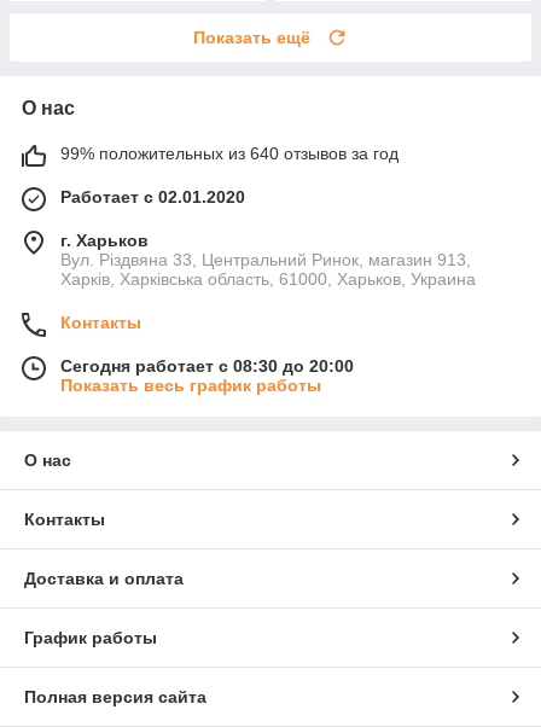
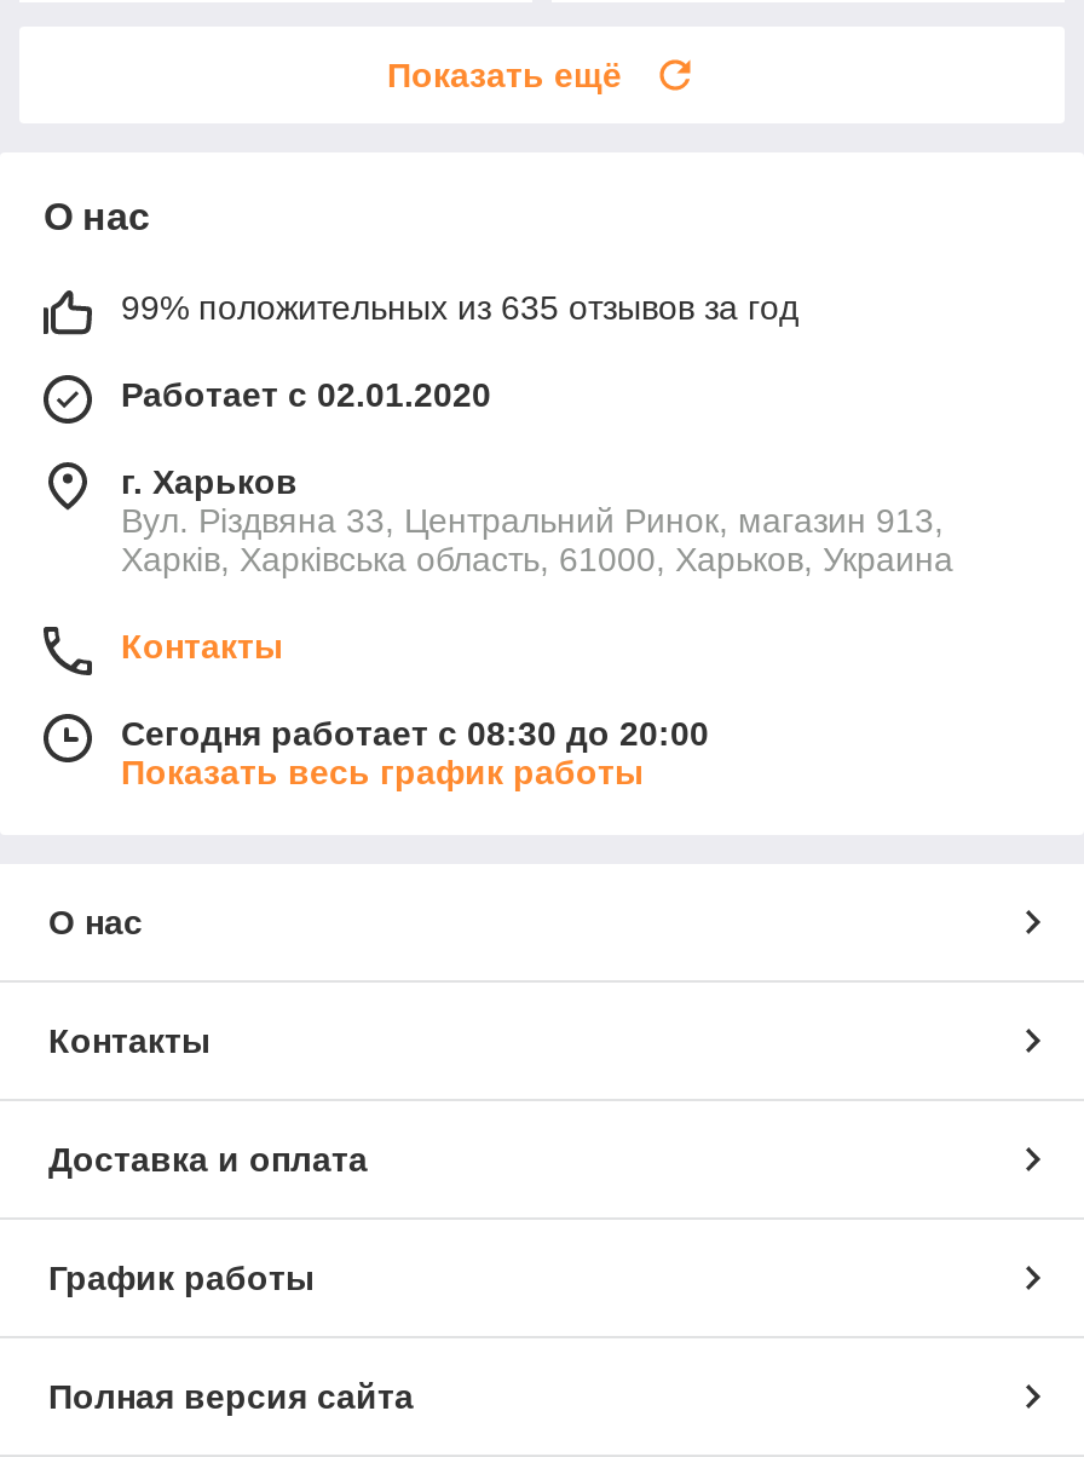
[60,143,399,163] 99% положительных из 640 отзывов за год -> [121,288,798,326] 99% положительных из 635 отзывов за год

